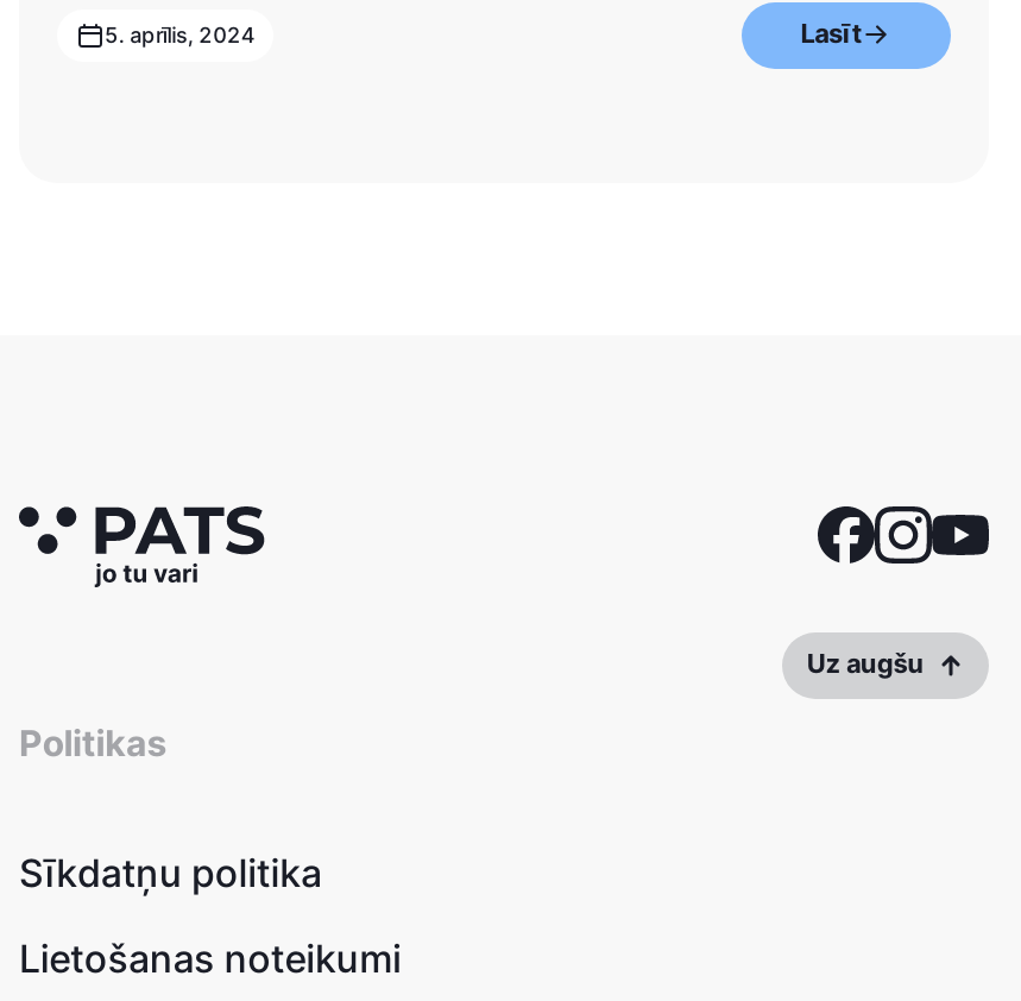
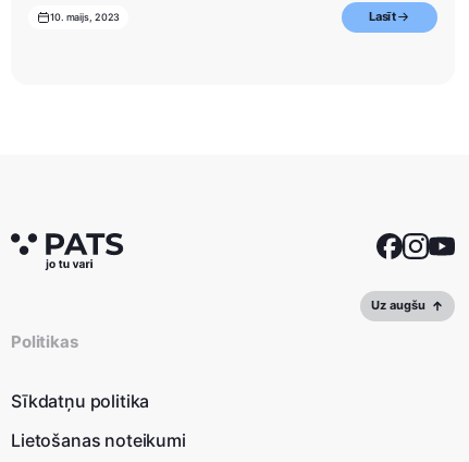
[105,21,255,48] 5. aprīlis, 2024 -> [50,11,120,23] 10. maijs, 2023

